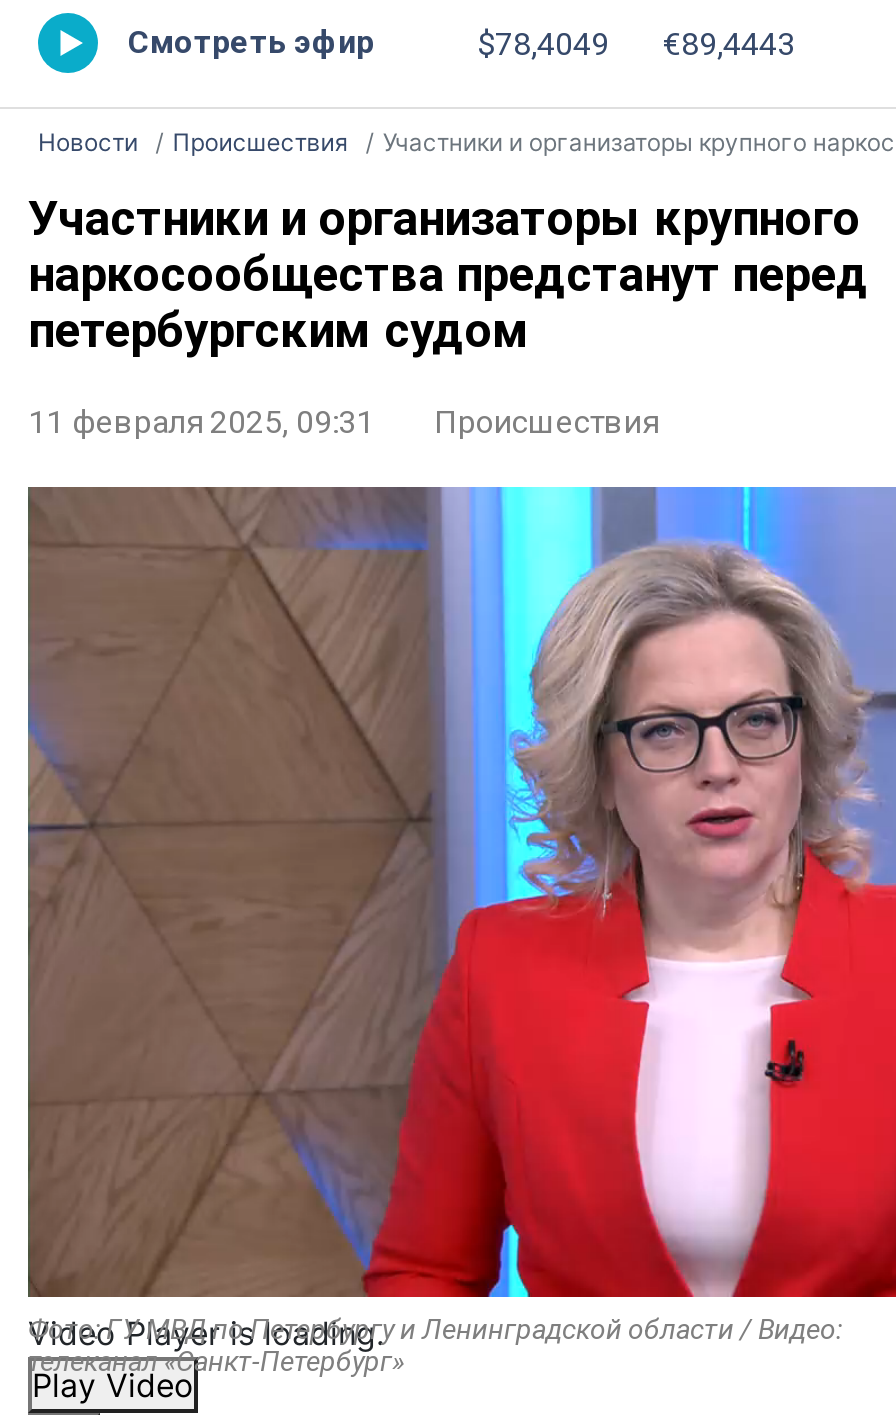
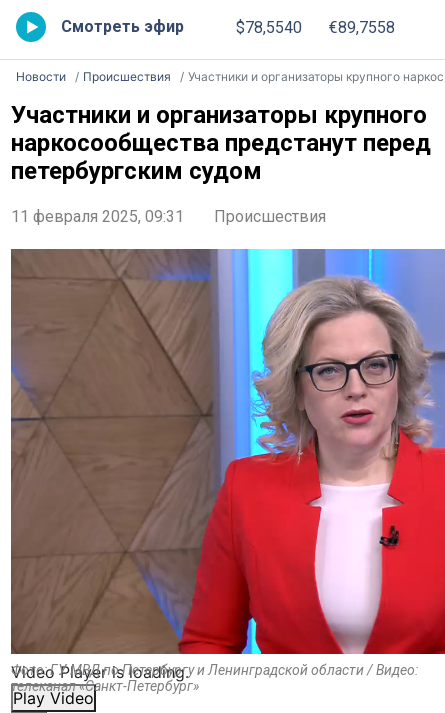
[477,24,609,62] $78,4049 -> [235,17,301,36] $78,5540
[663,24,795,62] €89,4443 -> [328,17,394,36] €89,7558

